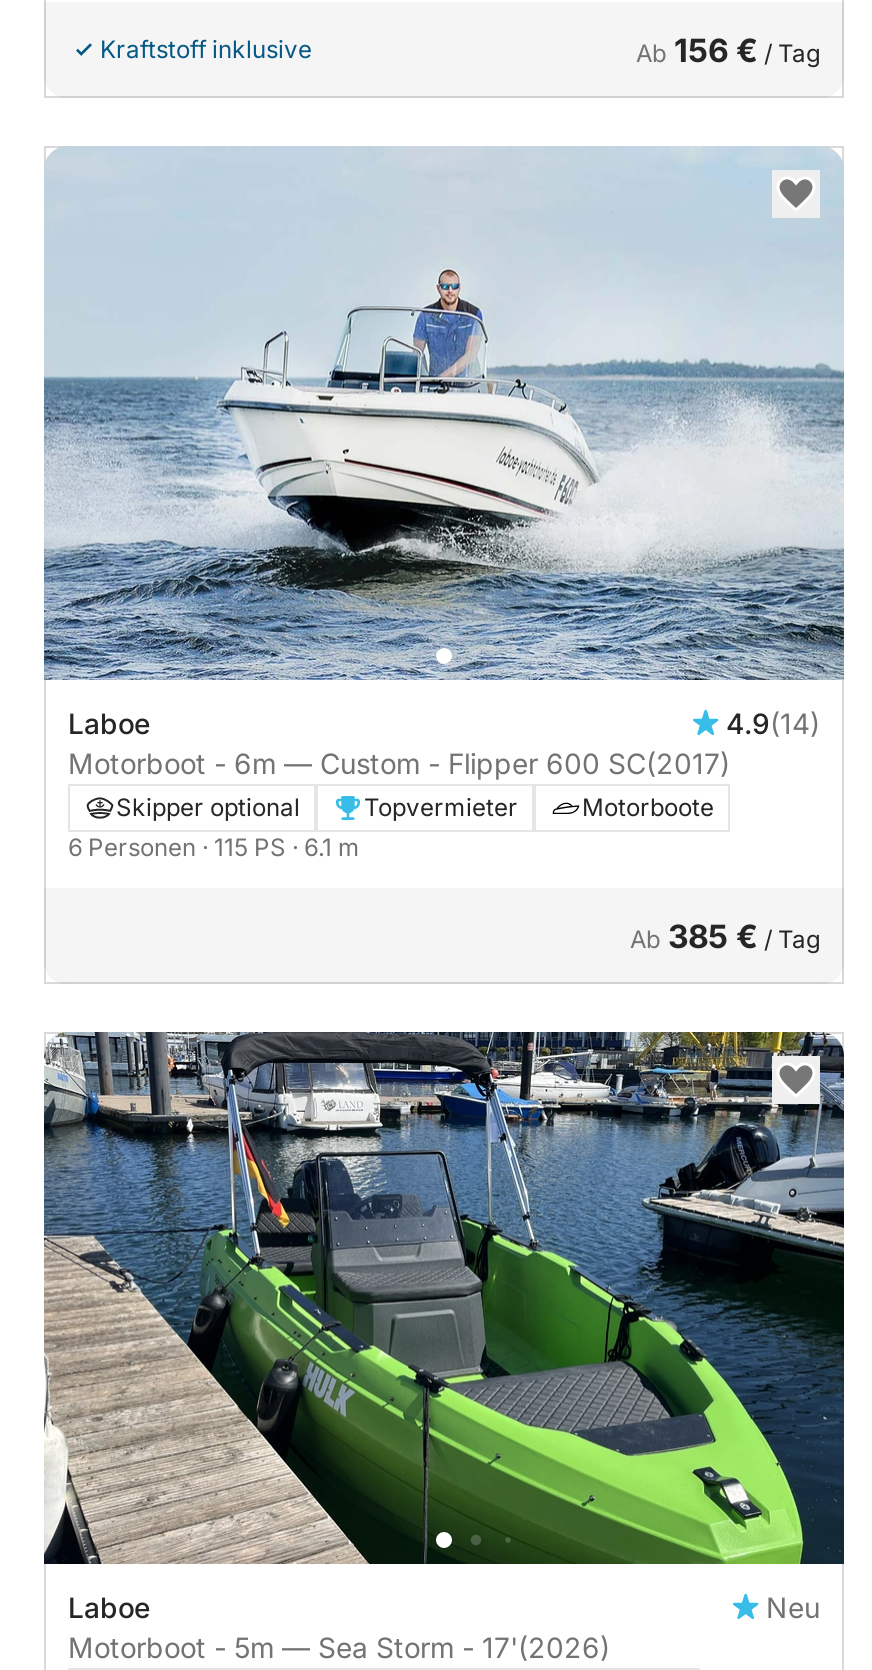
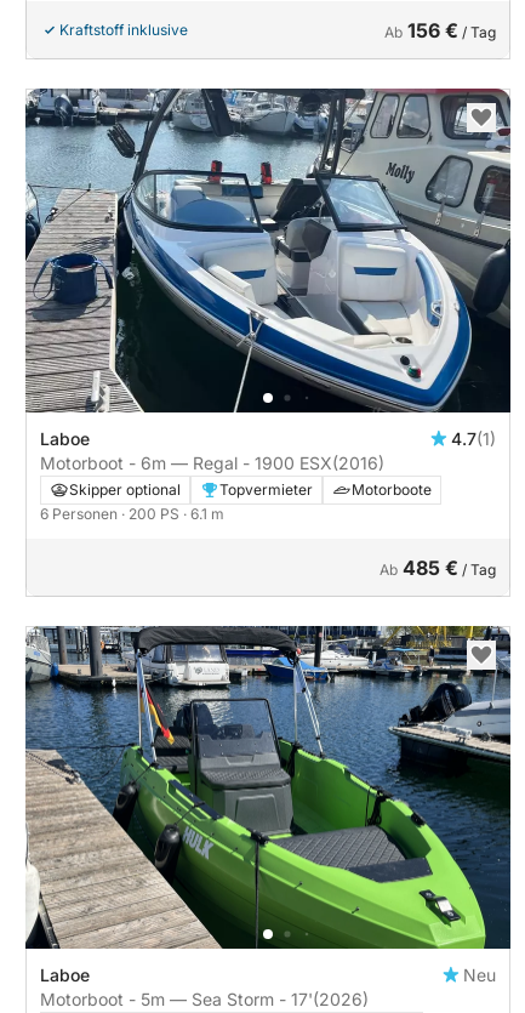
[42,146,846,779] [image] | 4.9(14) | Motorboot - 6m — Custom - Flipper 600 SC(2017) -> [24,87,512,473] [image] | 4.7(1) | Motorboot - 6m — Regal - 1900 ESX(2016)
[68,831,360,861] 6 Personen · 115 PS · 6.1 m -> [40,504,224,522] 6 Personen · 200 PS · 6.1 m
[630,915,820,955] Ab 385 €/ Tag -> [380,555,496,579] Ab 485 €/ Tag

